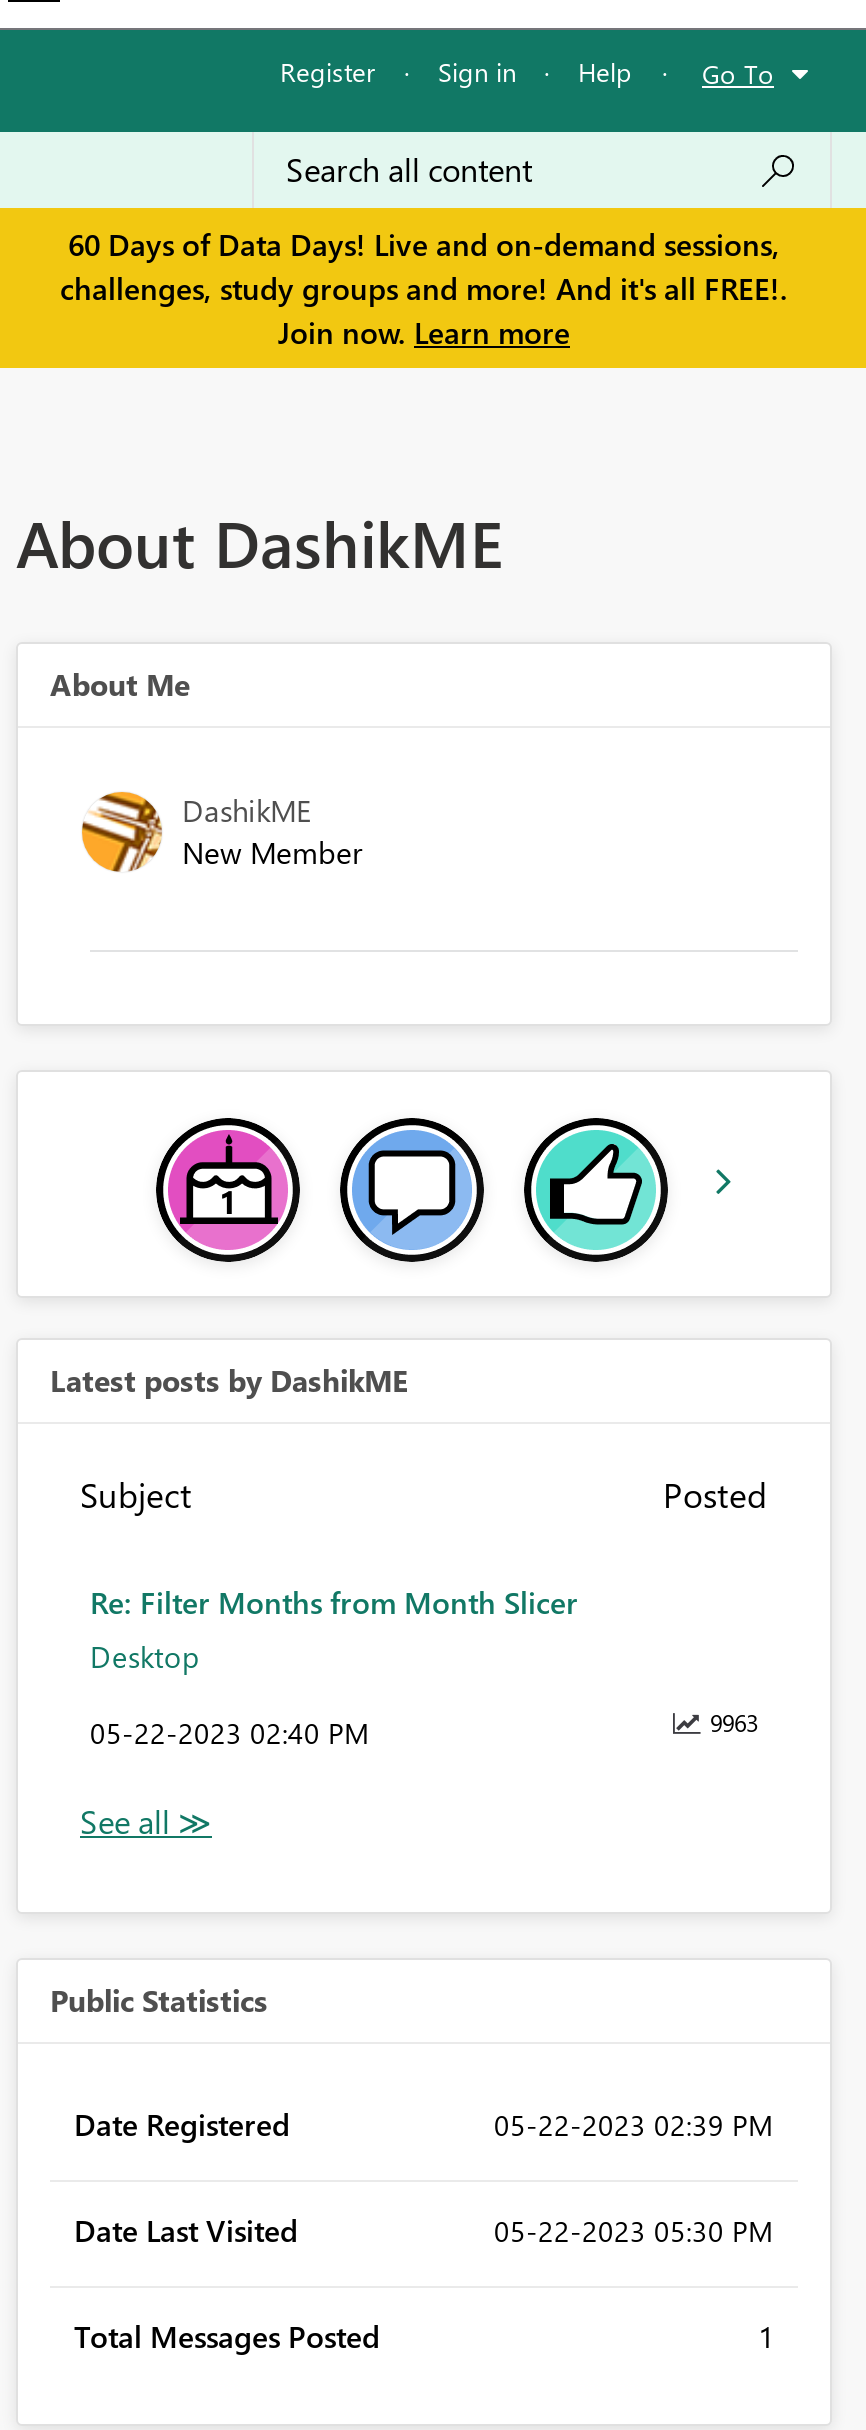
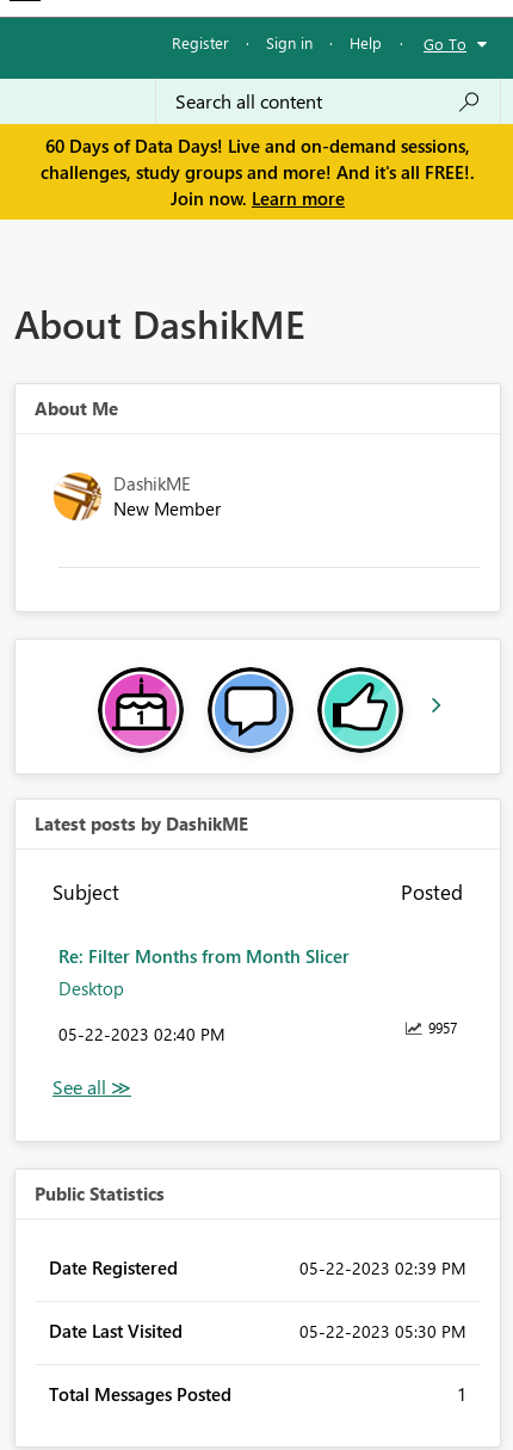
[704,1707,758,1739] 9963 -> [425,1018,457,1038] 9957

